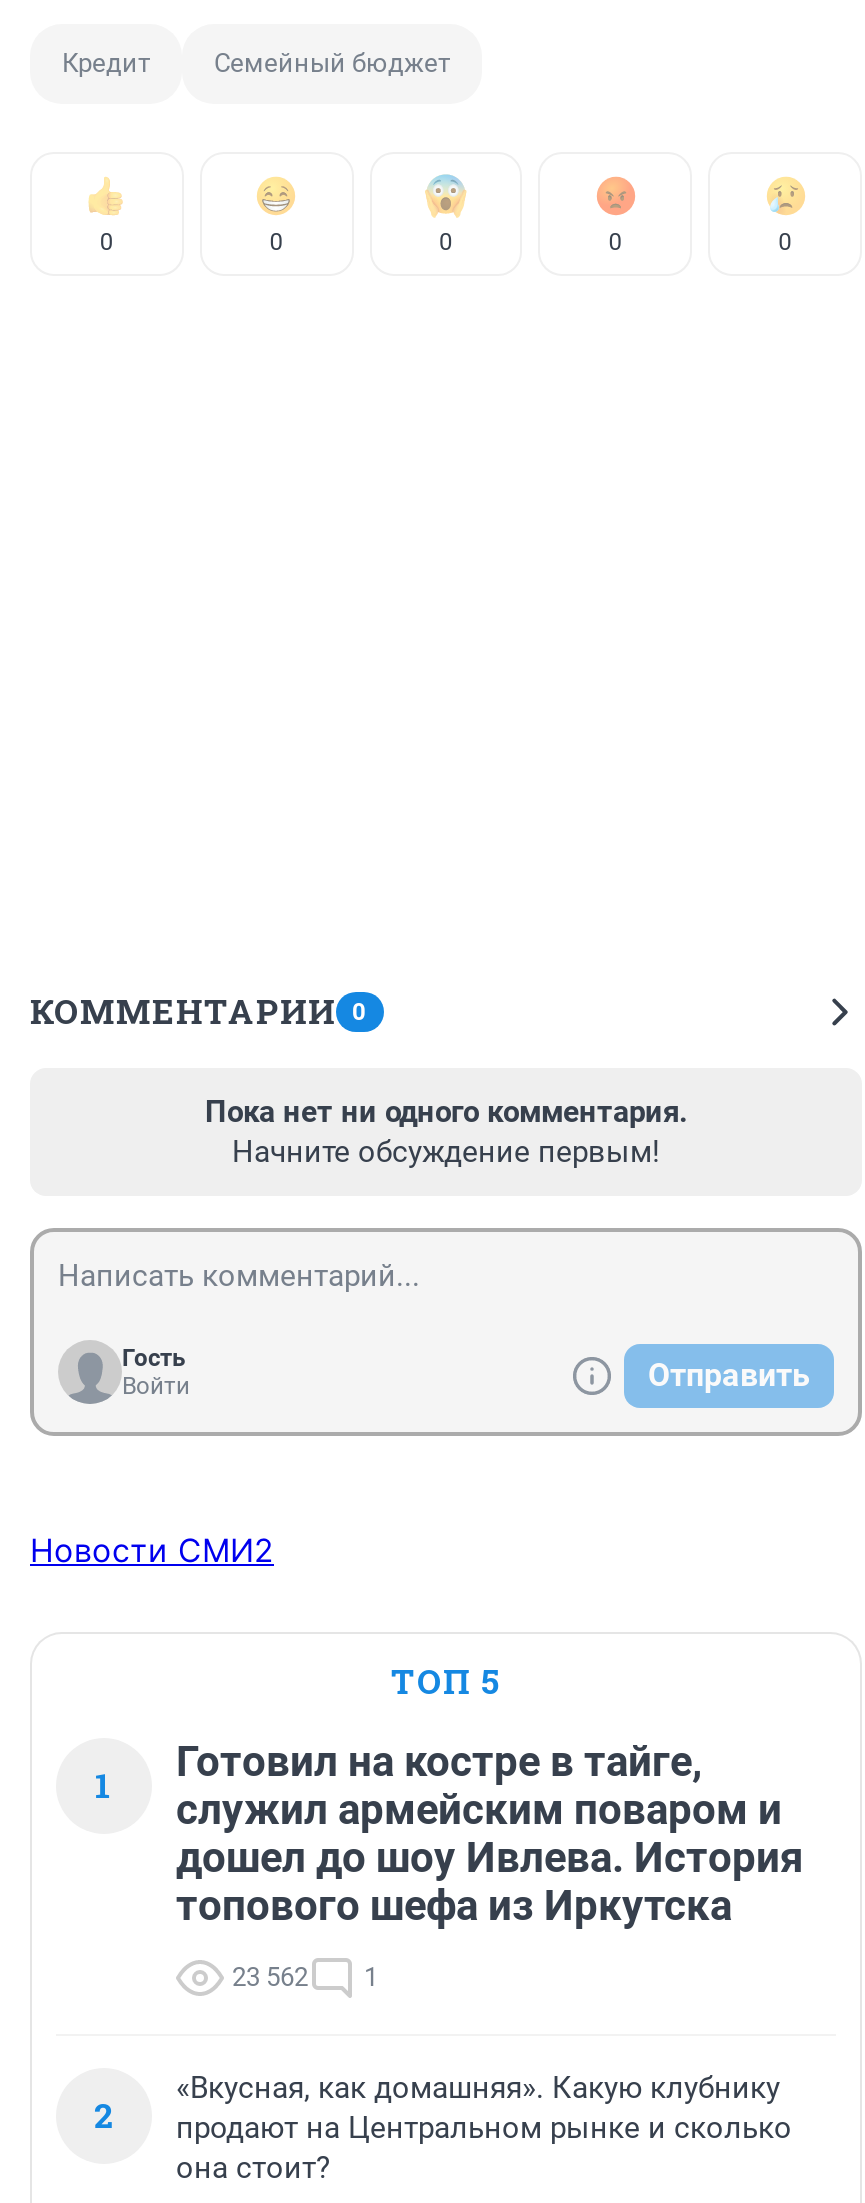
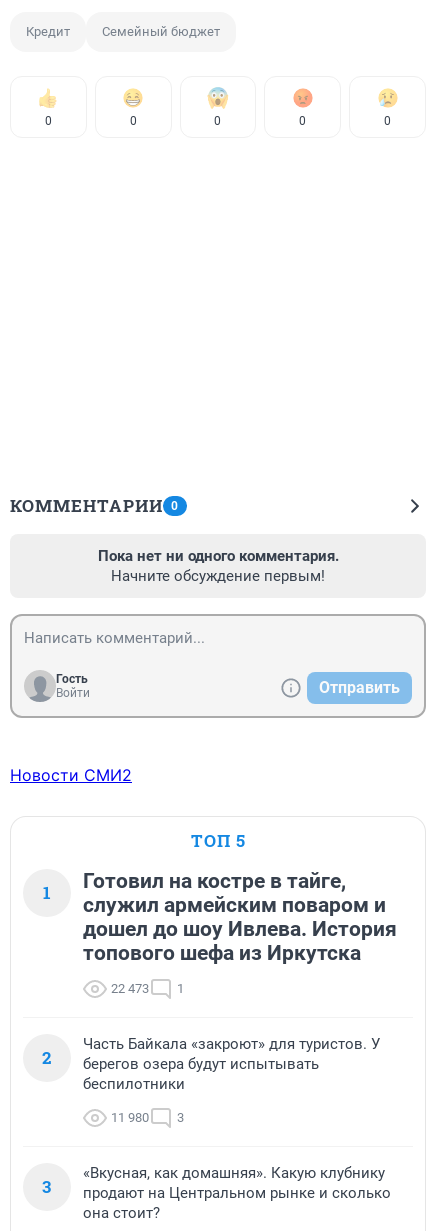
[232,1962,378,1992] 23 562 1 -> [111,981,184,996] 22 473 1
none -> [42,1035,380,1198] Часть Байкала «закроют» для туристов. У | берегов озера будут испытывать | беспилотники | 11 980 | 3 | 3

